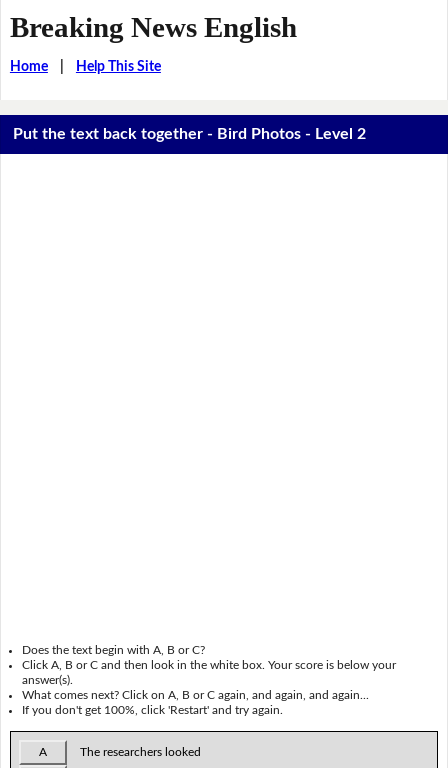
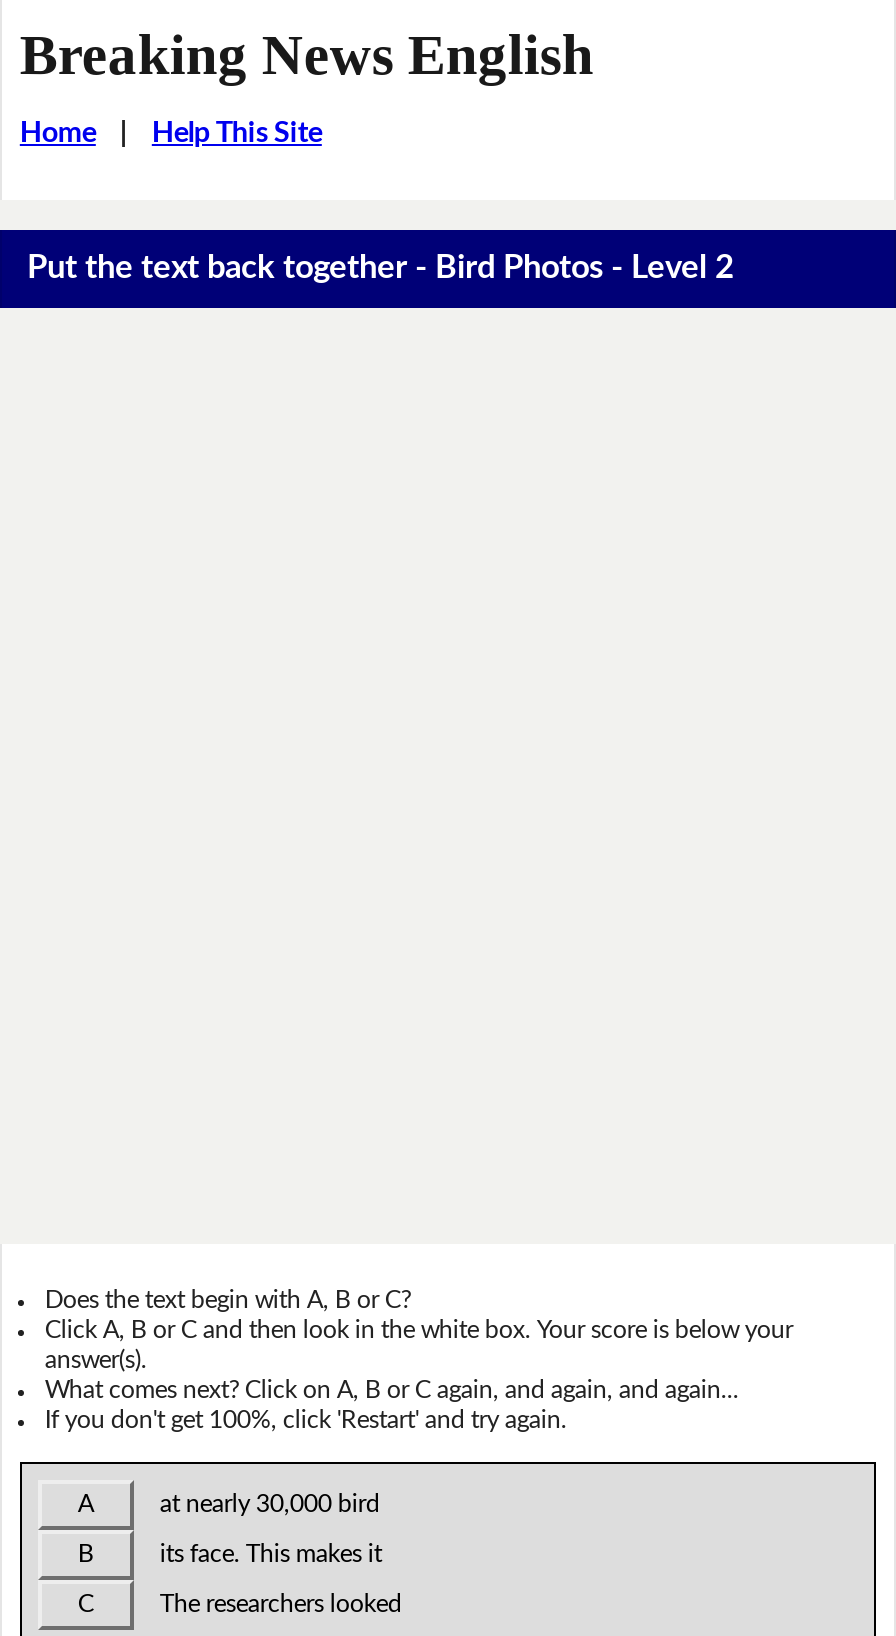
none -> [54,1492,382,1616] at nearly 30,000 bird | B | its face. This makes it | C

